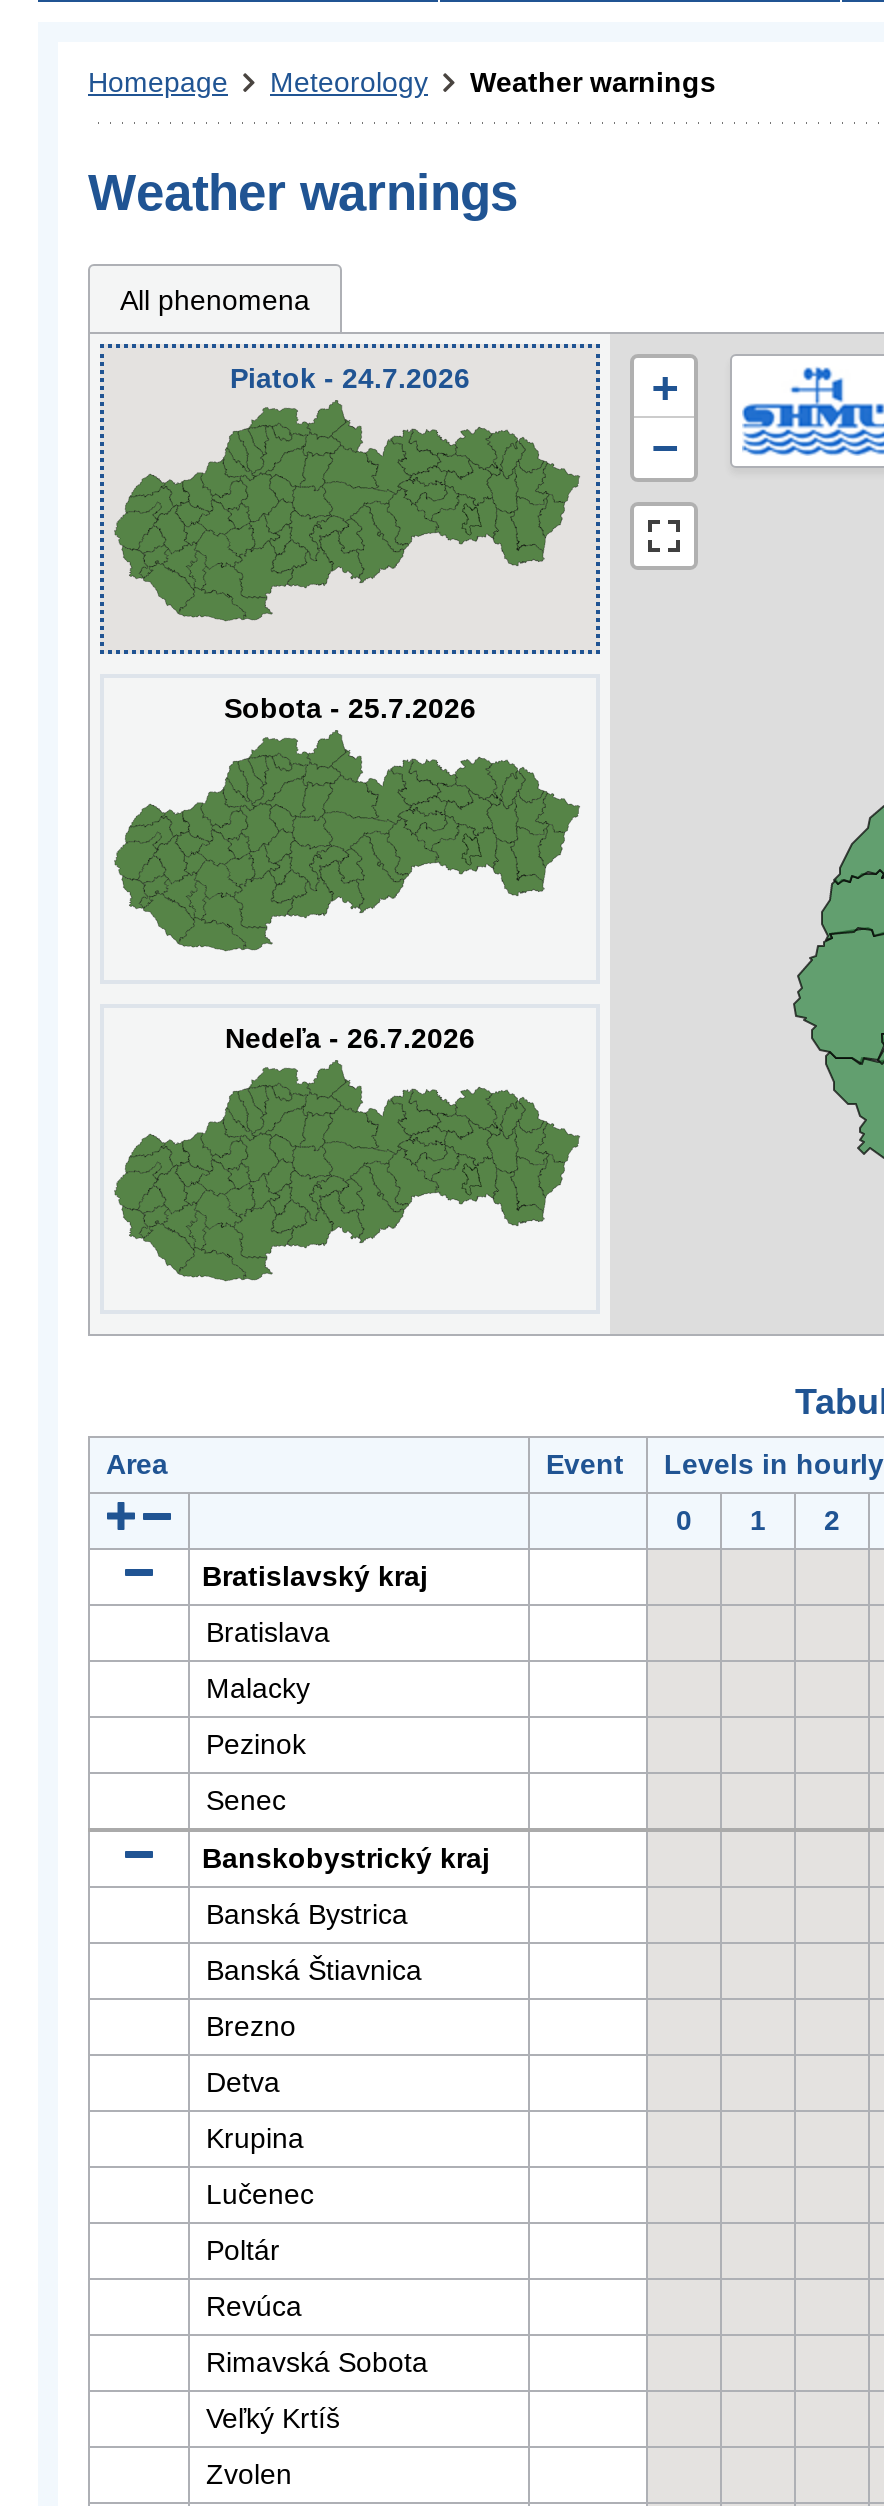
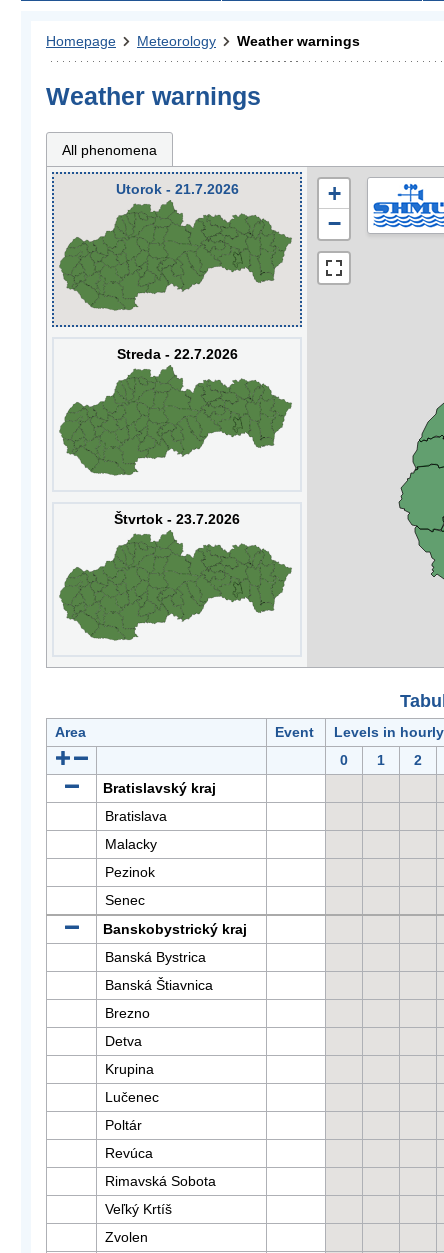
[230,362,470,394] Piatok - 24.7.2026 -> [115,181,238,197] Utorok - 21.7.2026
[224,692,476,724] Sobota - 25.7.2026 -> [116,346,237,362] Streda - 22.7.2026
[225,1022,475,1054] Nedeľa - 26.7.2026 -> [114,511,240,527] Štvrtok - 23.7.2026

